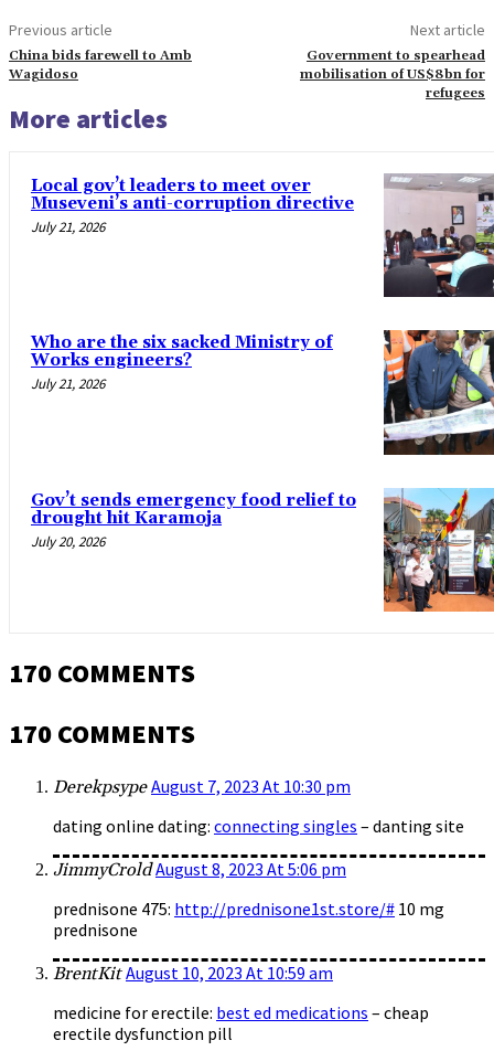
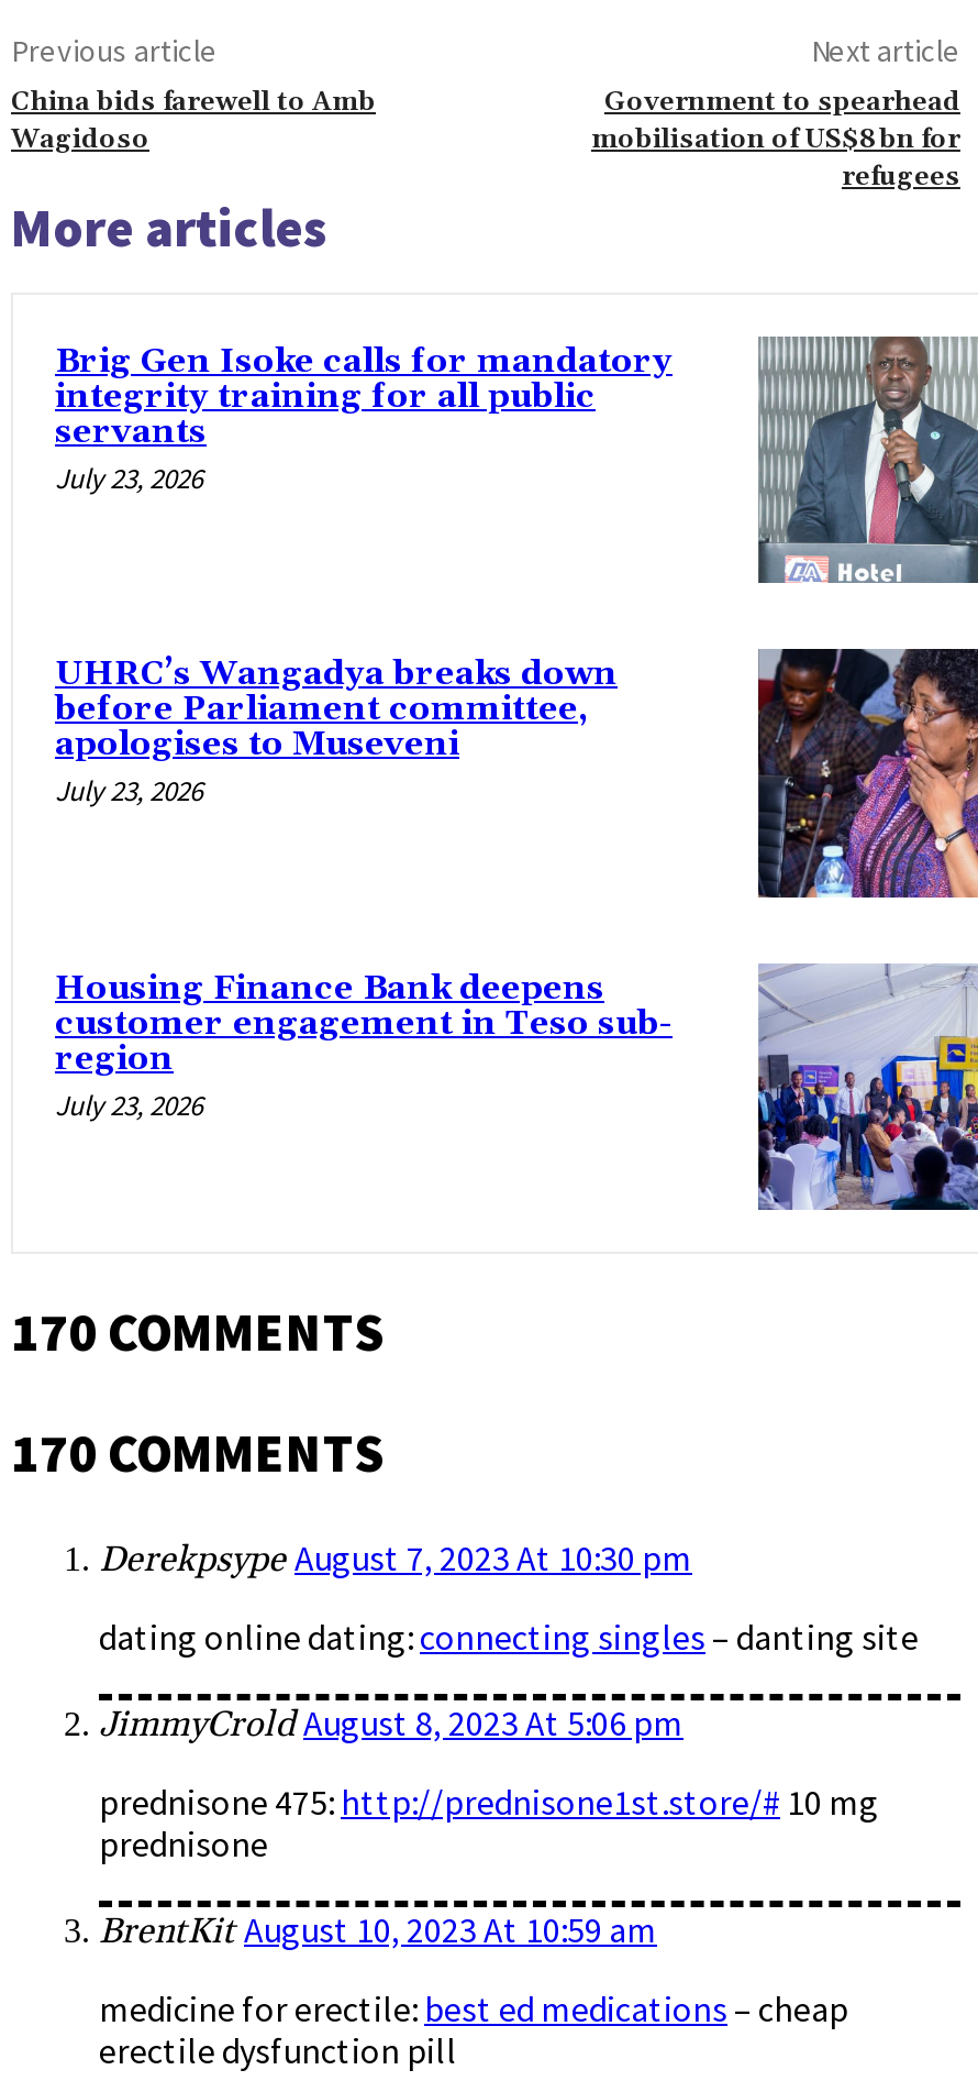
[31,174,491,298] [image] | Local gov’t leaders to meet over | Museveni’s anti-corruption directive | July 21, 2026 -> [55,337,971,585] [image] | Brig Gen Isoke calls for mandatory | integrity training for all public | servants | July 23, 2026
[31,333,333,394] Who are the six sacked Ministry of | Works engineers? | July 21, 2026 -> [55,654,618,811] UHRC’s Wangadya breaks down | before Parliament committee, | apologises to Museveni | July 23, 2026
[383,329,491,456] [image] -> [756,647,971,900] [image]
[31,488,491,613] [image] | Gov’t sends emergency food relief to | drought hit Karamoja | July 20, 2026 -> [55,964,971,1212] [image] | Housing Finance Bank deepens | customer engagement in Teso sub- | region | July 23, 2026

